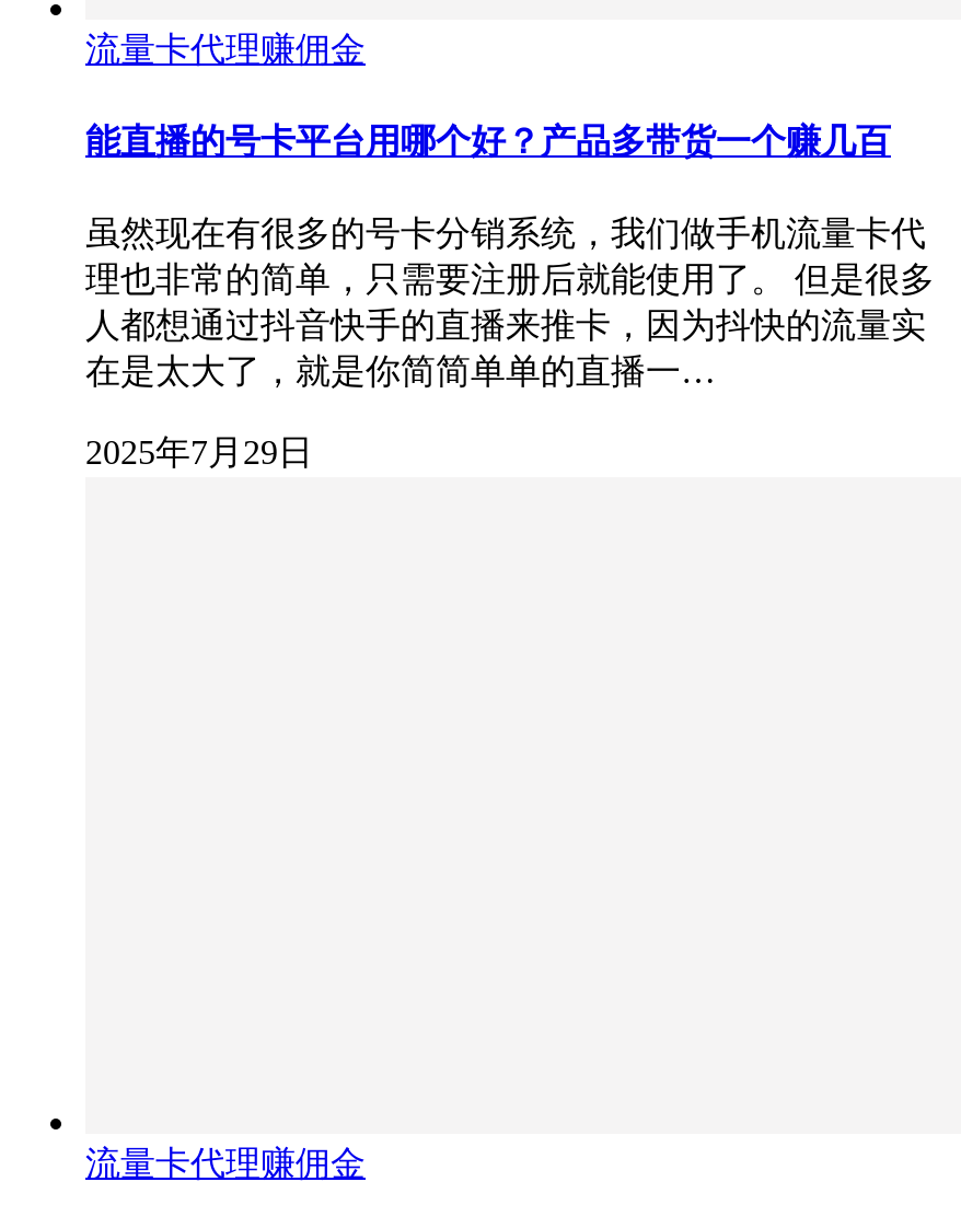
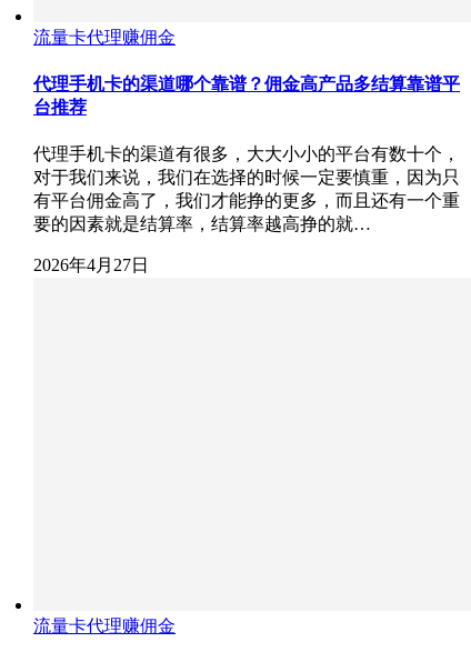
[85,123,891,160] 能直播的号卡平台用哪个好？产品多带货一个赚几百 -> [33,74,460,117] 代理手机卡的渠道哪个靠谱？佣金高产品多结算靠谱平 | 台推荐
[85,215,935,390] 虽然现在有很多的号卡分销系统，我们做手机流量卡代 | 理也非常的简单，只需要注册后就能使用了。 但是很多 | 人都想通过抖音快手的直播来推卡，因为抖快的流量实 | 在是太大了，就是你简简单单的直播一… -> [33,145,460,233] 代理手机卡的渠道有很多，大大小小的平台有数十个， | 对于我们来说，我们在选择的时候一定要慎重，因为只 | 有平台佣金高了，我们才能挣的更多，而且还有一个重 | 要的因素就是结算率，结算率越高挣的就…
[85,434,313,471] 2025年7月29日 -> [33,256,149,275] 2026年4月27日

